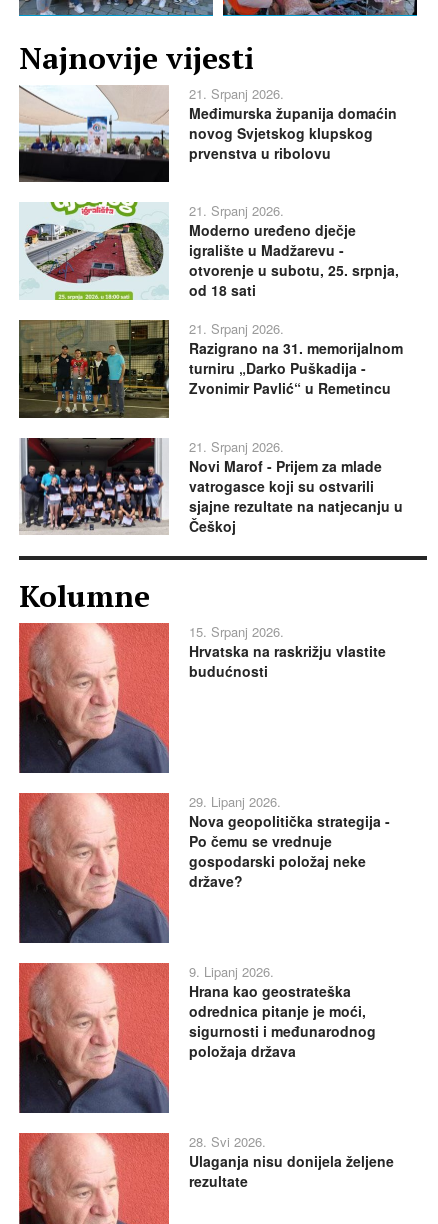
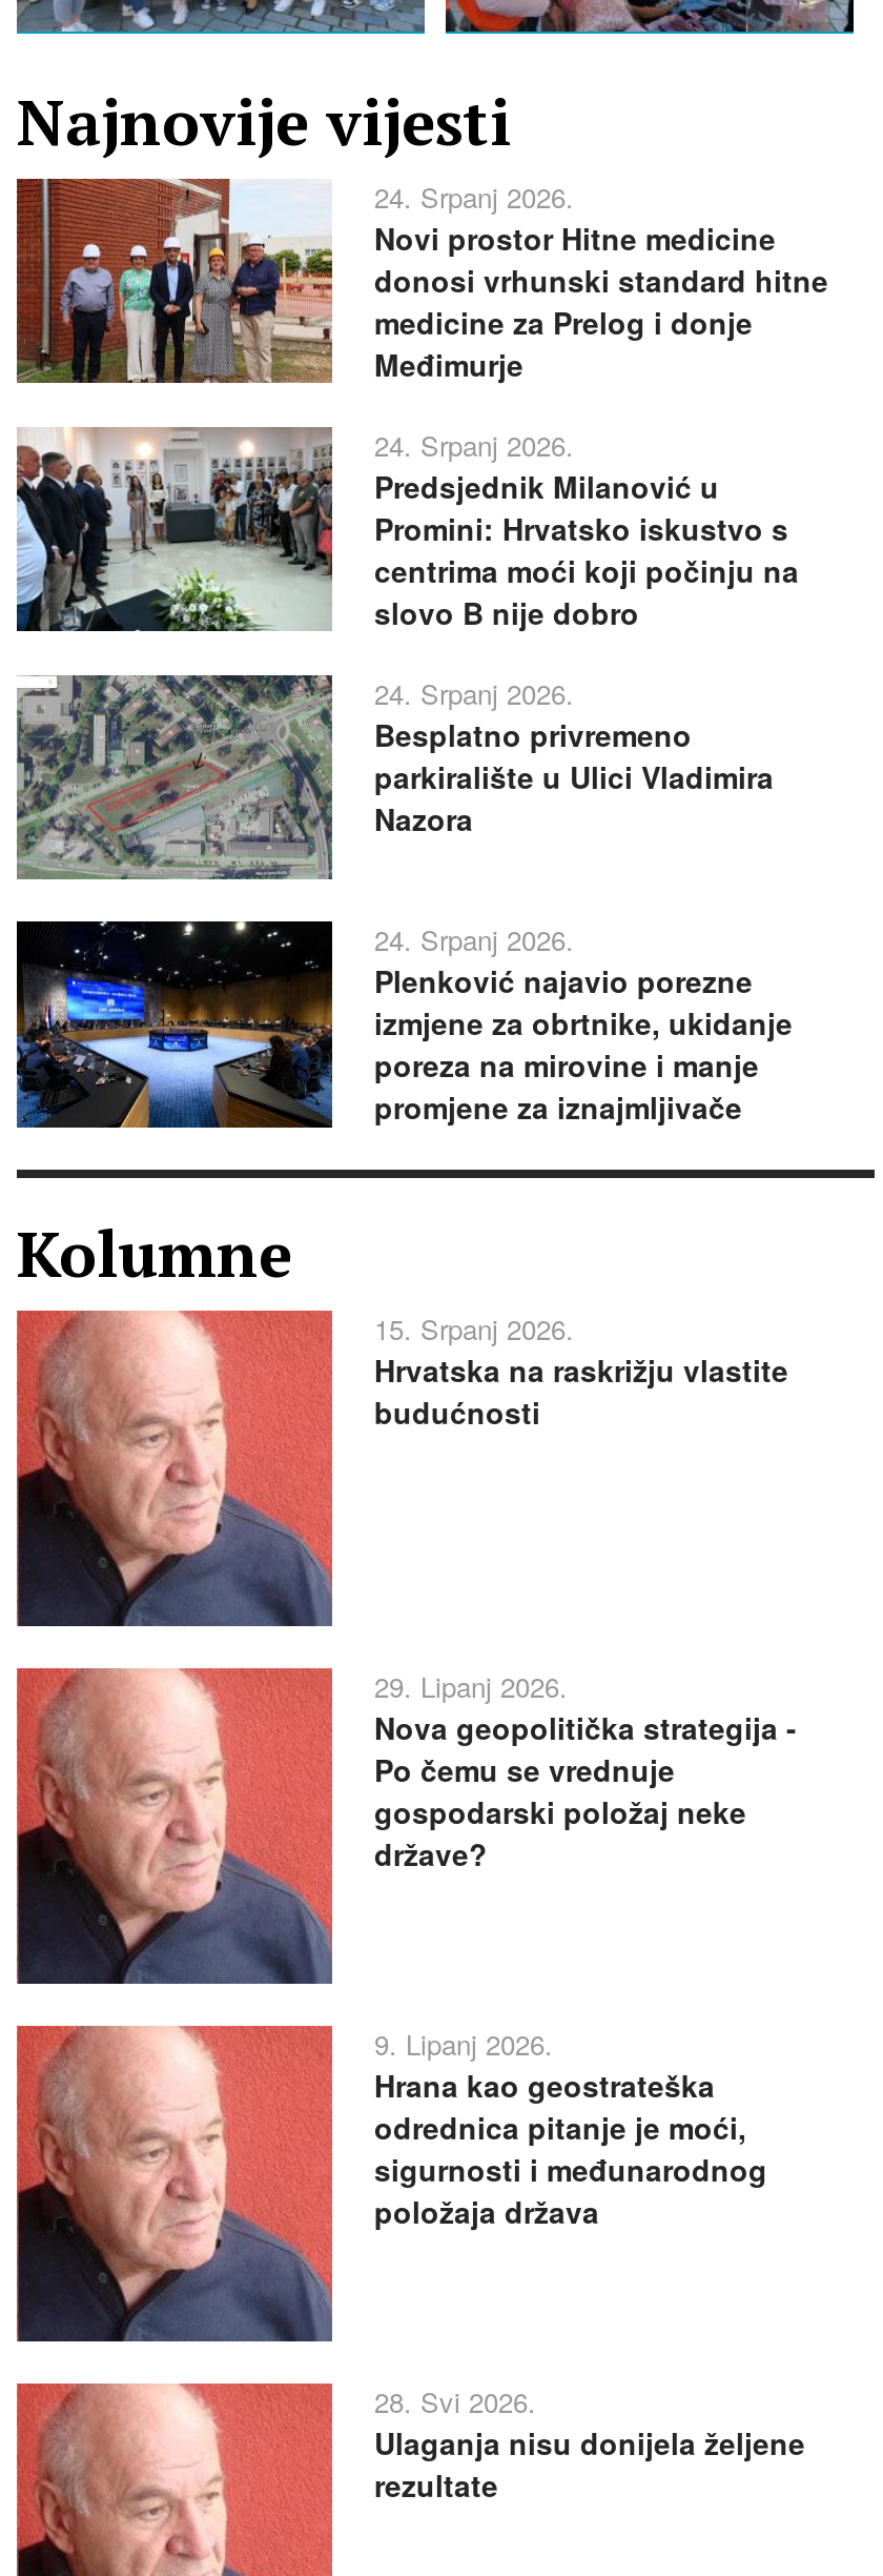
[18,84,397,183] [image] | 21. Srpanj 2026. | Međimurska županija domaćin | novog Svjetskog klupskog | prvenstva u ribolovu -> [15,177,828,385] [image] | 24. Srpanj 2026. | Novi prostor Hitne medicine | donosi vrhunski standard hitne | medicine za Prelog i donje | Međimurje
[19,201,399,301] [image] | 21. Srpanj 2026. | Moderno uređeno dječje | igralište u Madžarevu - | otvorenje u subotu, 25. srpnja, | od 18 sati -> [15,425,799,633] [image] | 24. Srpanj 2026. | Predsjednik Milanović u | Promini: Hrvatsko iskustvo s | centrima moći koji počinju na | slovo B nije dobro
[18,319,403,418] [image] | 21. Srpanj 2026. | Razigrano na 31. memorijalnom | turniru „Darko Puškadija - | Zvonimir Pavlić“ u Remetincu -> [15,673,774,879] [image] | 24. Srpanj 2026. | Besplatno privremeno | parkiralište u Ulici Vladimira | Nazora
[19,437,403,536] [image] | 21. Srpanj 2026. | Novi Marof - Prijem za mlade | vatrogasce koji su ostvarili | sjajne rezultate na natjecanju u | Češkoj -> [15,919,793,1130] [image] | 24. Srpanj 2026. | Plenković najavio porezne | izmjene za obrtnike, ukidanje | poreza na mirovine i manje | promjene za iznajmljivače

